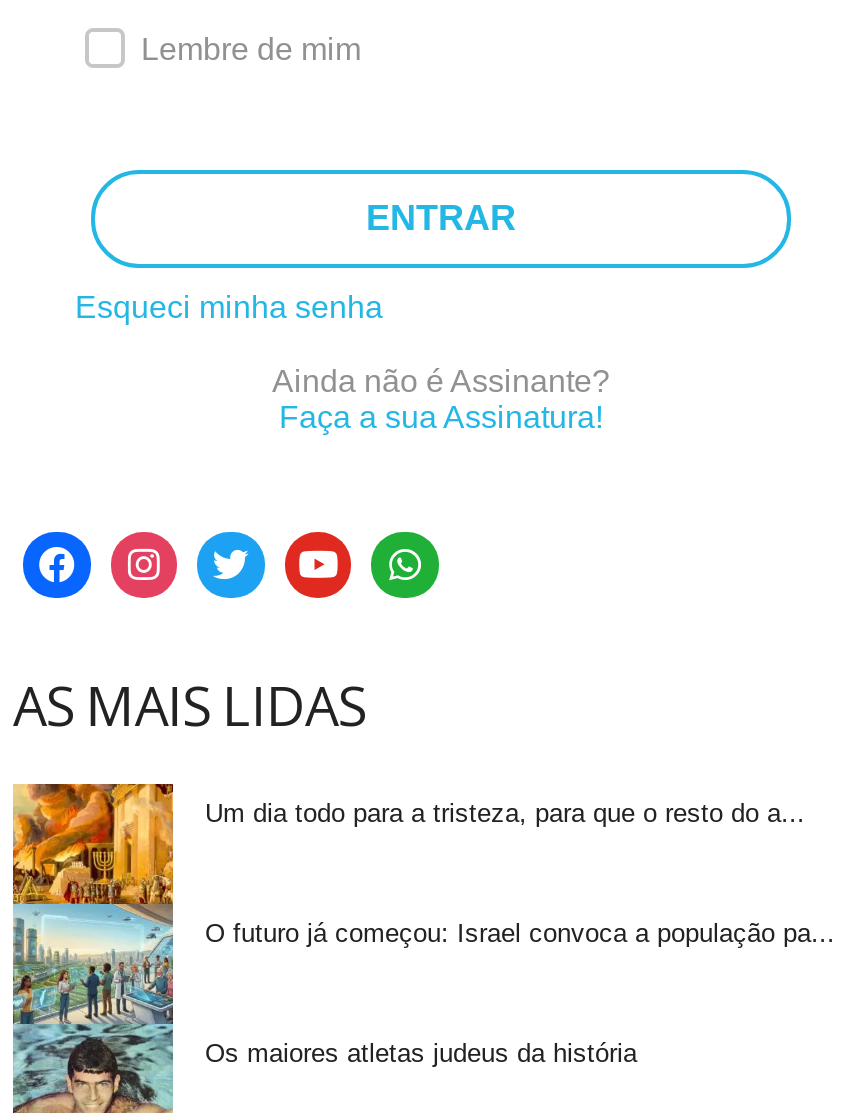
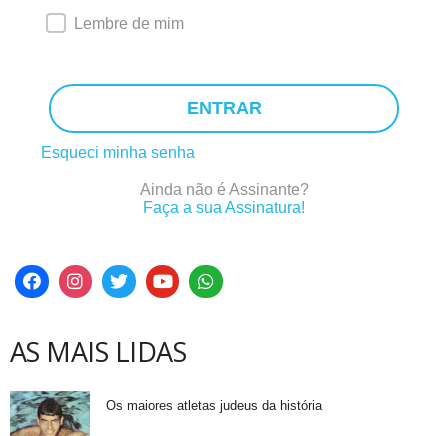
[11,780,805,1024] [image] | Um dia todo para a tristeza, para que o resto do a... -> none
[205,919,835,949] O futuro já começou: Israel convoca a população pa... -> none

